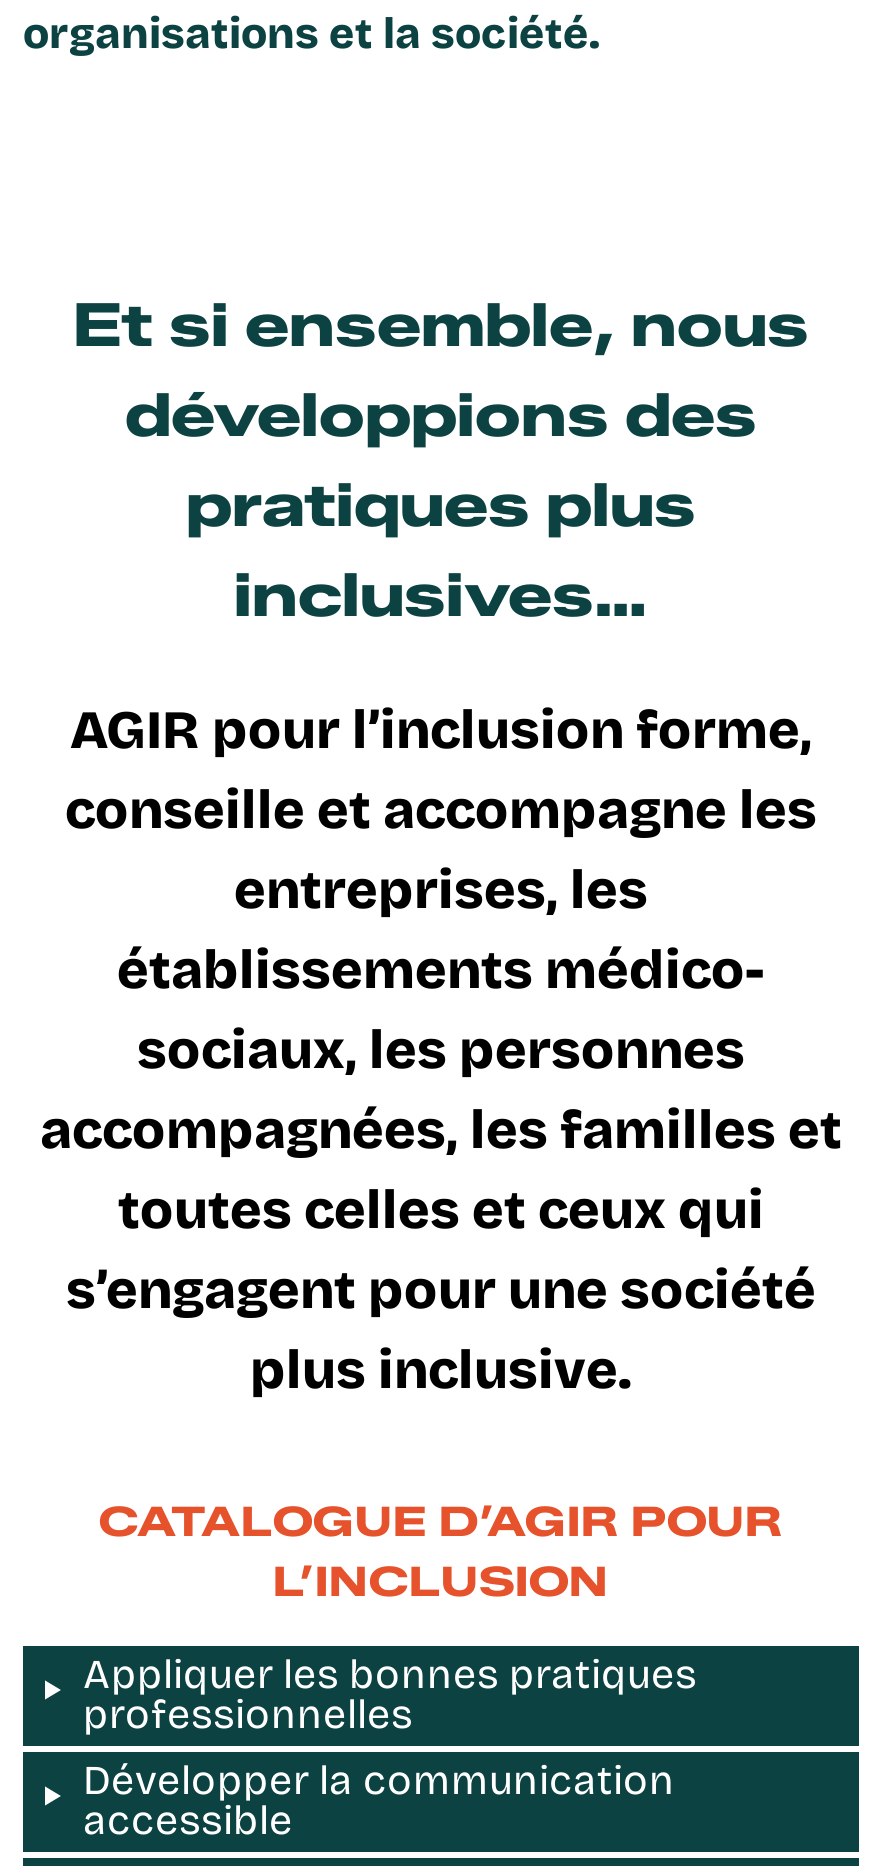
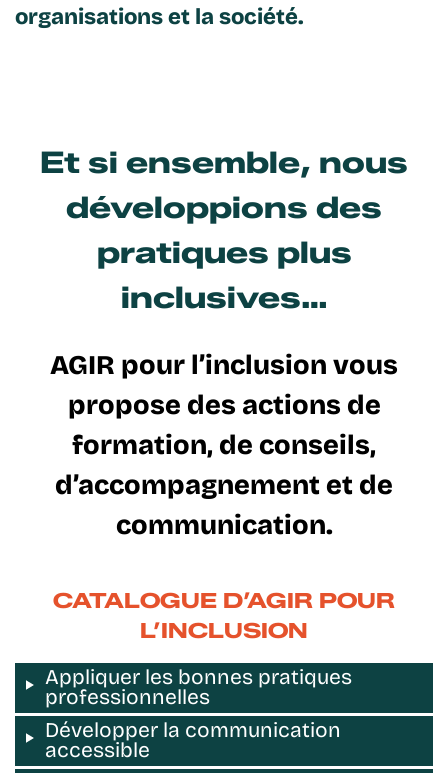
[40,698,842,1402] AGIR pour l’inclusion forme, | conseille et accompagne les | entreprises, les | établissements médico- | sociaux, les personnes | accompagnées, les familles et | toutes celles et ceux qui | s’engagent pour une société | plus inclusive. -> [50,349,398,541] AGIR pour l’inclusion vous | propose des actions de | formation, de conseils, | d’accompagnement et de | communication.

